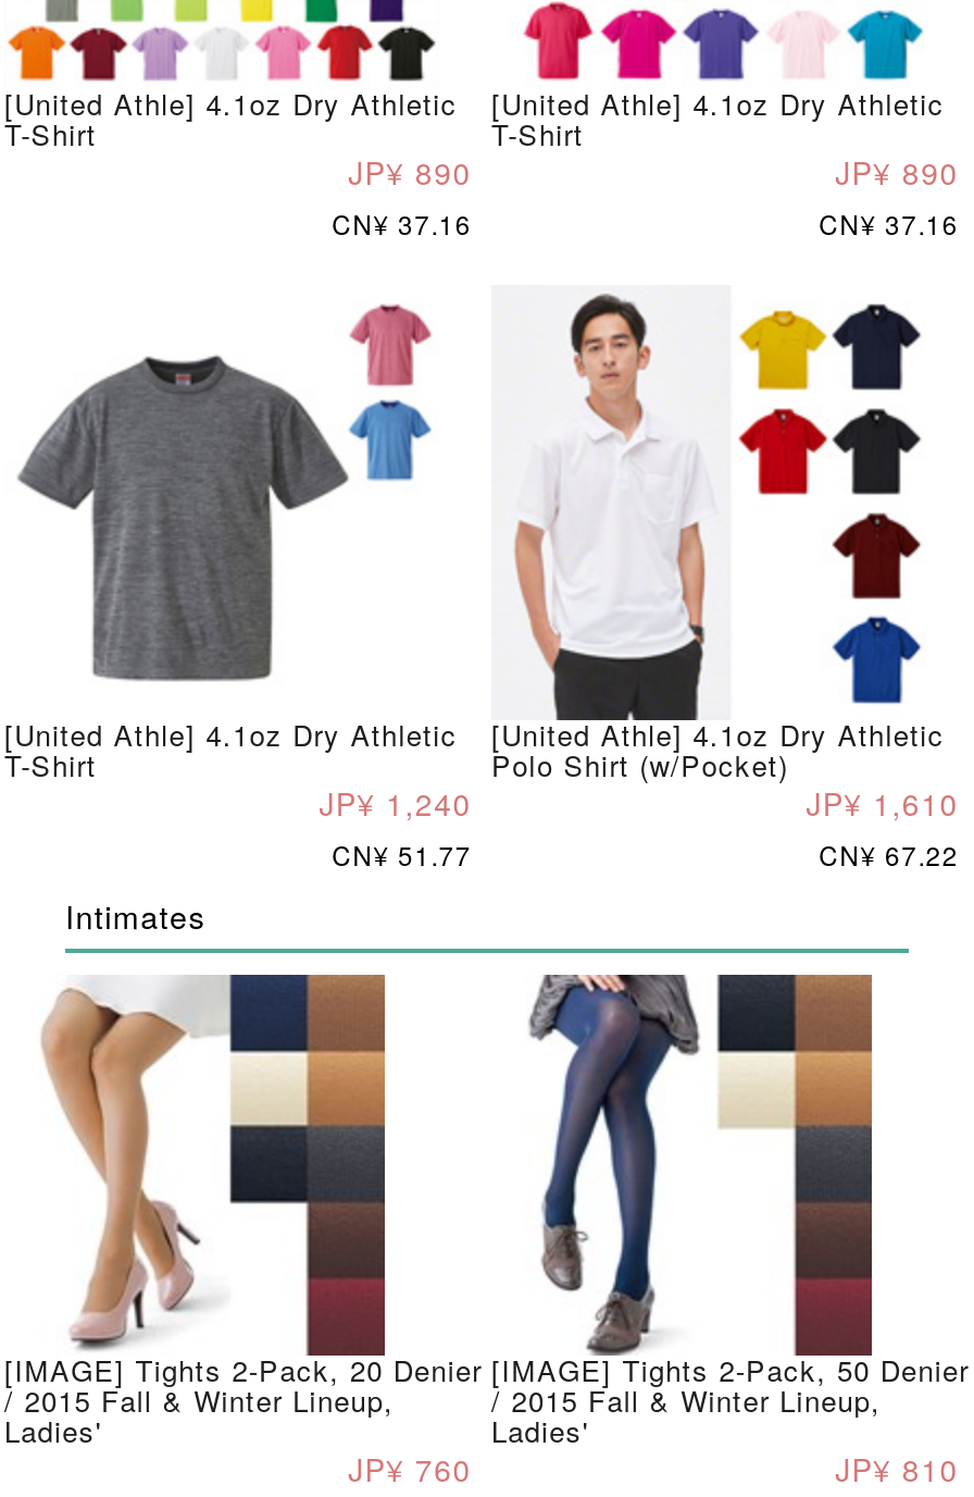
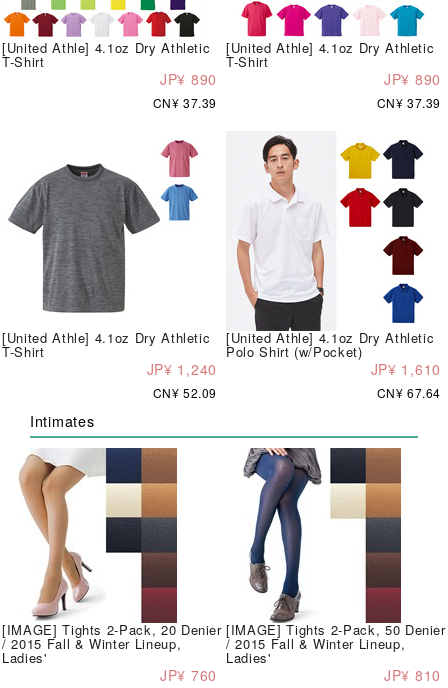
[332,205,472,242] CN¥ 37.16 -> [153,94,217,111] CN¥ 37.39
[819,205,959,242] CN¥ 37.16 -> [377,94,441,111] CN¥ 37.39
[332,836,472,873] CN¥ 51.77 -> [153,384,217,401] CN¥ 52.09
[819,836,959,873] CN¥ 67.22 -> [377,384,441,401] CN¥ 67.64

